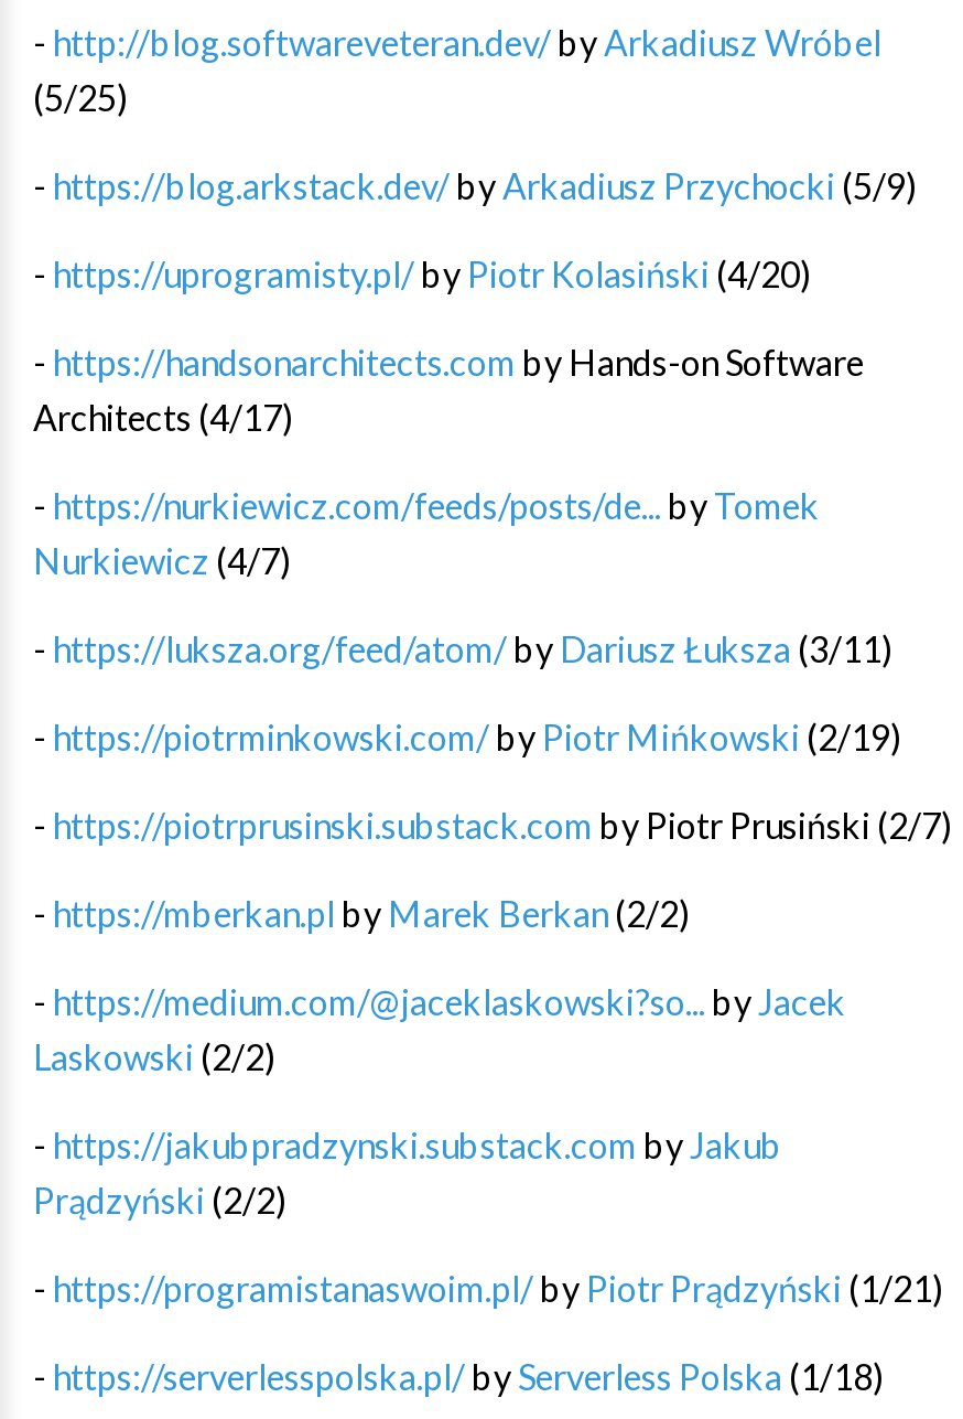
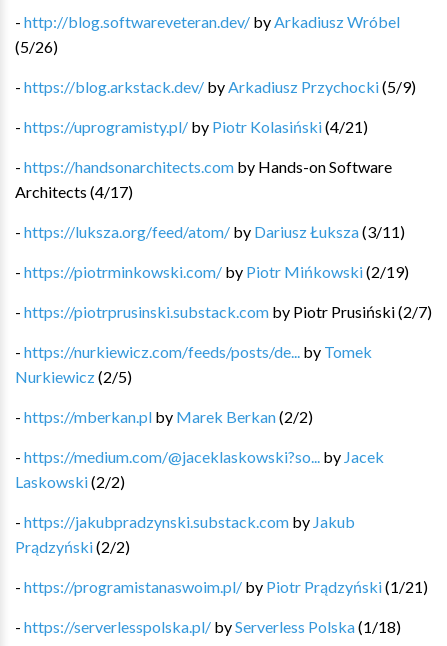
[33,75,128,117] (5/25) -> [15,36,58,55] (5/26)
[33,251,811,293] - https://uprogramisty.pl/ by Piotr Kolasiński (4/20) -> [15,116,368,135] - https://uprogramisty.pl/ by Piotr Kolasiński (4/21)
moved [33,483,820,525] -> [15,341,372,360]: - https://nurkiewicz.com/feeds/posts/de... by Tomek
[33,538,291,580] Nurkiewicz (4/7) -> none
moved [33,626,952,845] -> [15,221,432,320]: - https://luksza.org/feed/atom/ by Dariusz Łuksza (3/11) | - https://piotrminkowski.com/ by Piotr Mińkowski (2/19) | - https://piotrprusinski.substack.com by Piotr Prusiński (2/7)
none -> [15,366,132,385] Nurkiewicz (2/5)

